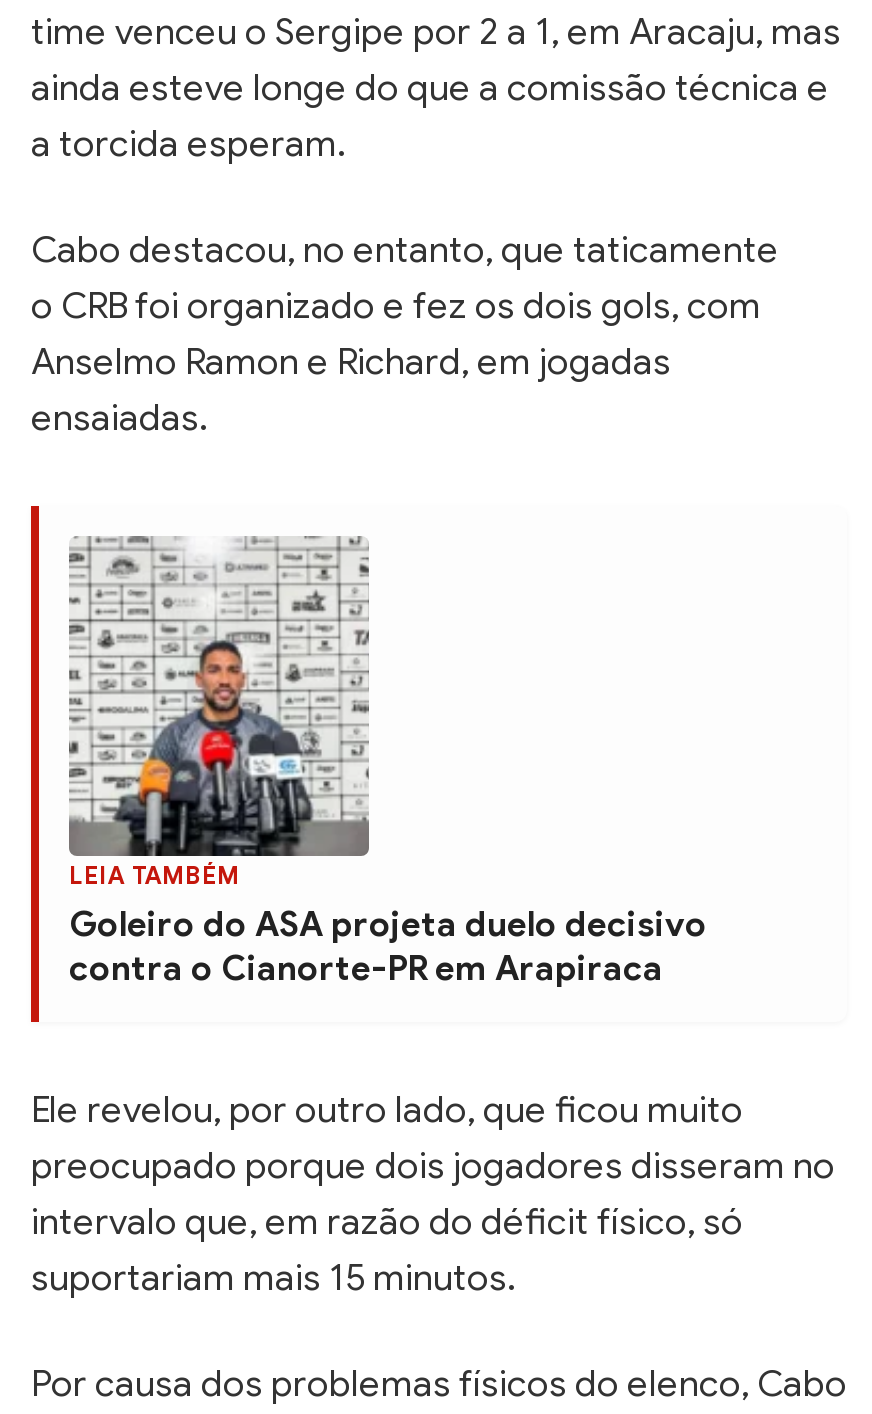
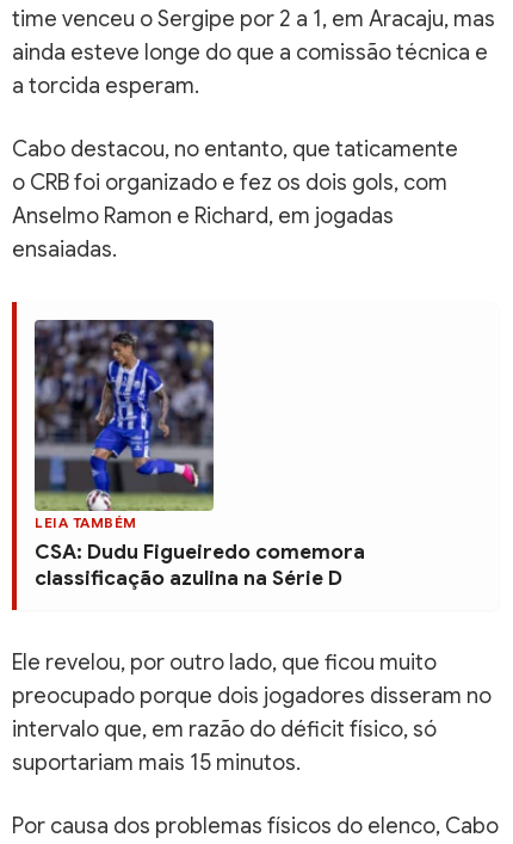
[69,536,707,989] [image] | Goleiro do ASA projeta duelo decisivo | contra o Cianorte-PR em Arapiraca -> [33,319,365,591] [image] | CSA: Dudu Figueiredo comemora | classificação azulina na Série D

